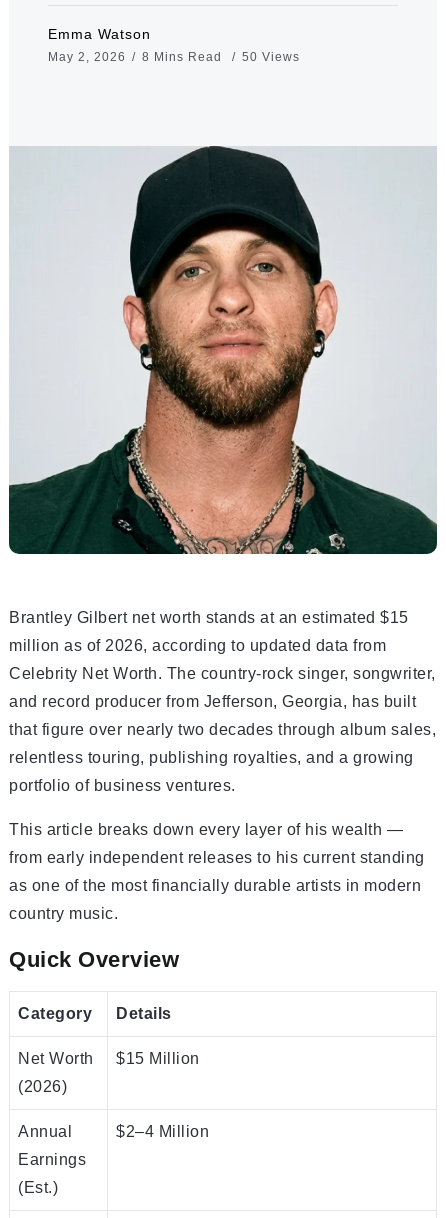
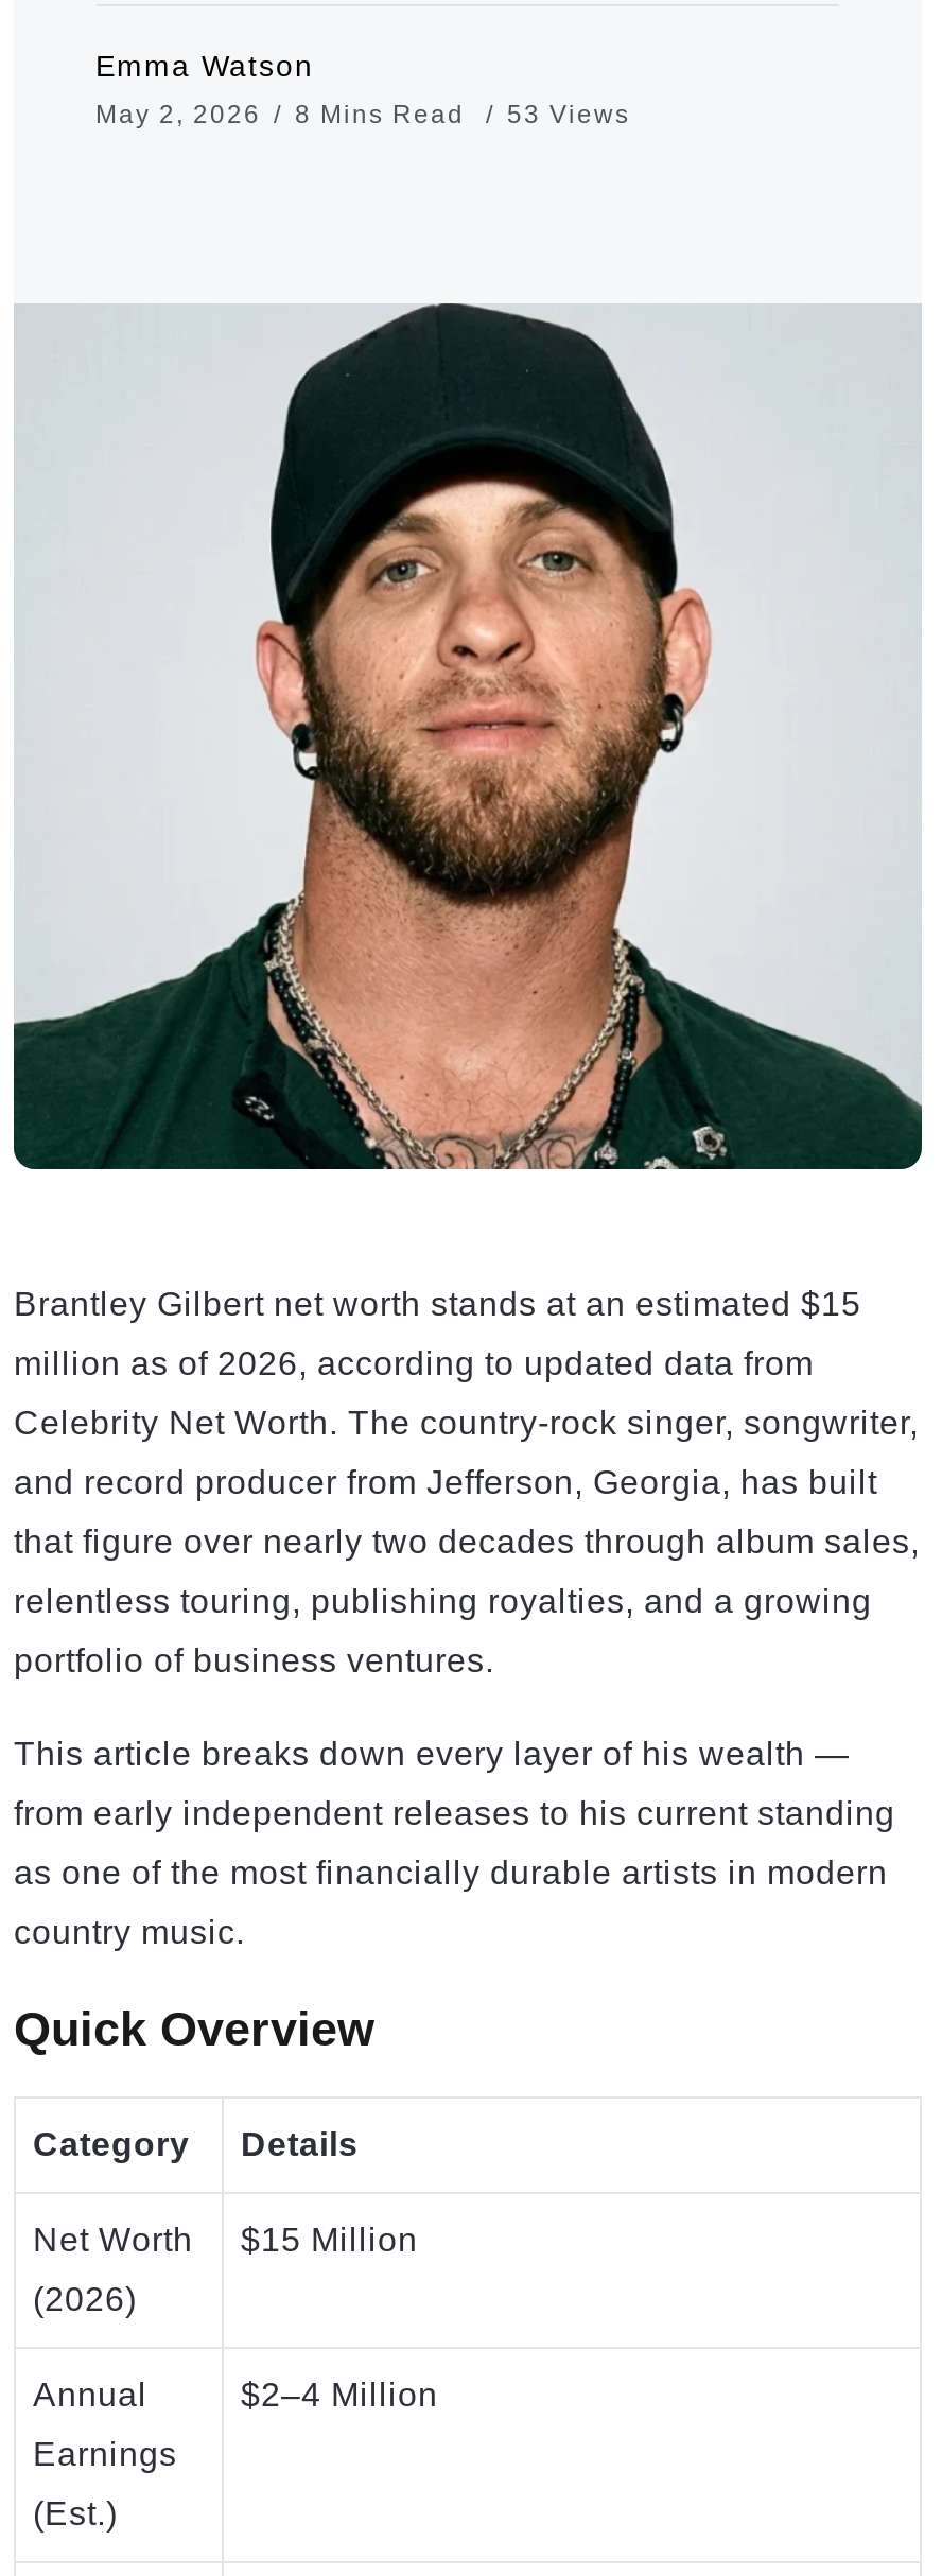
[47,50,299,64] May 2, 2026 8 Mins Read 50 Views -> [95,99,630,129] May 2, 2026 8 Mins Read 53 Views

